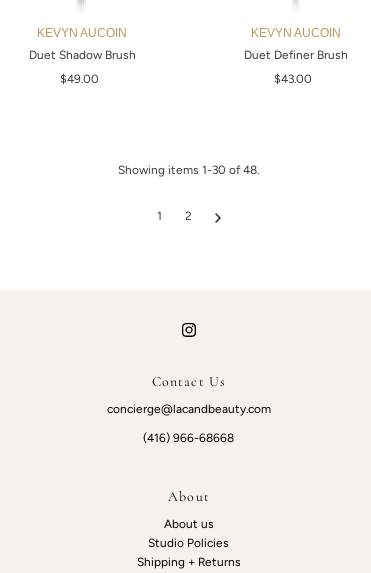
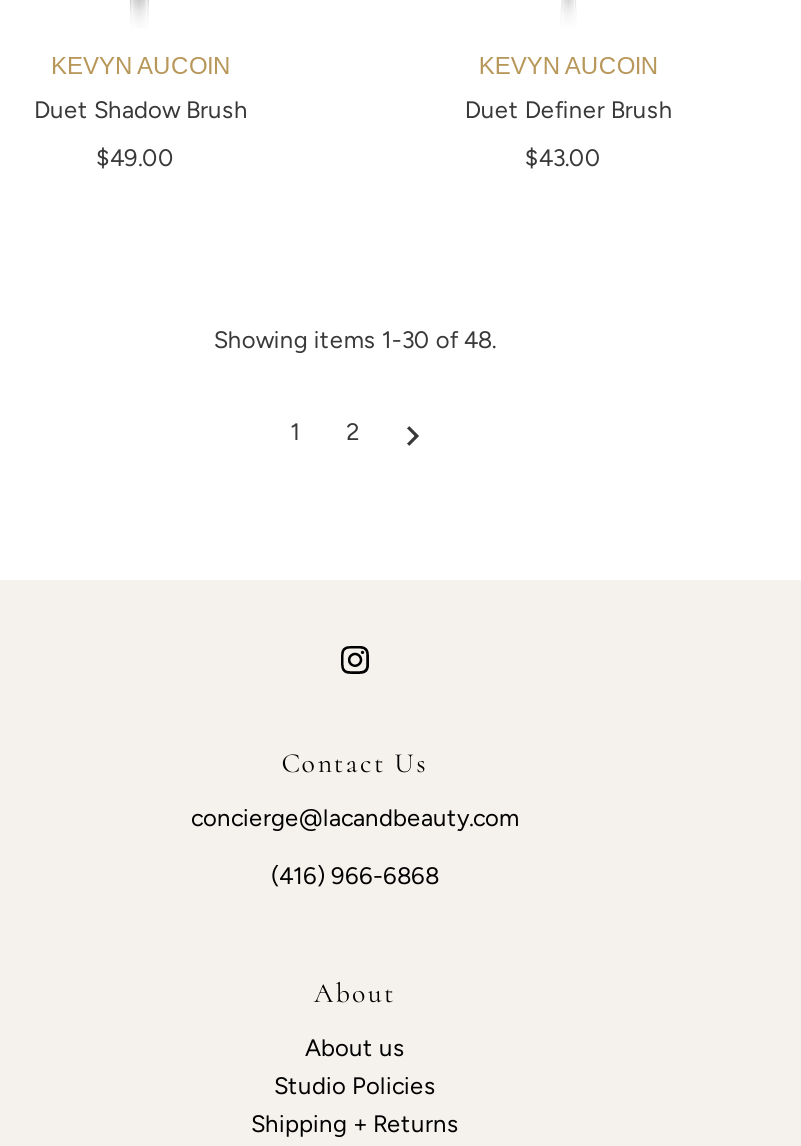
[143,431,234,445] (416) 966-68668 -> [271,863,439,891] (416) 966-6868

